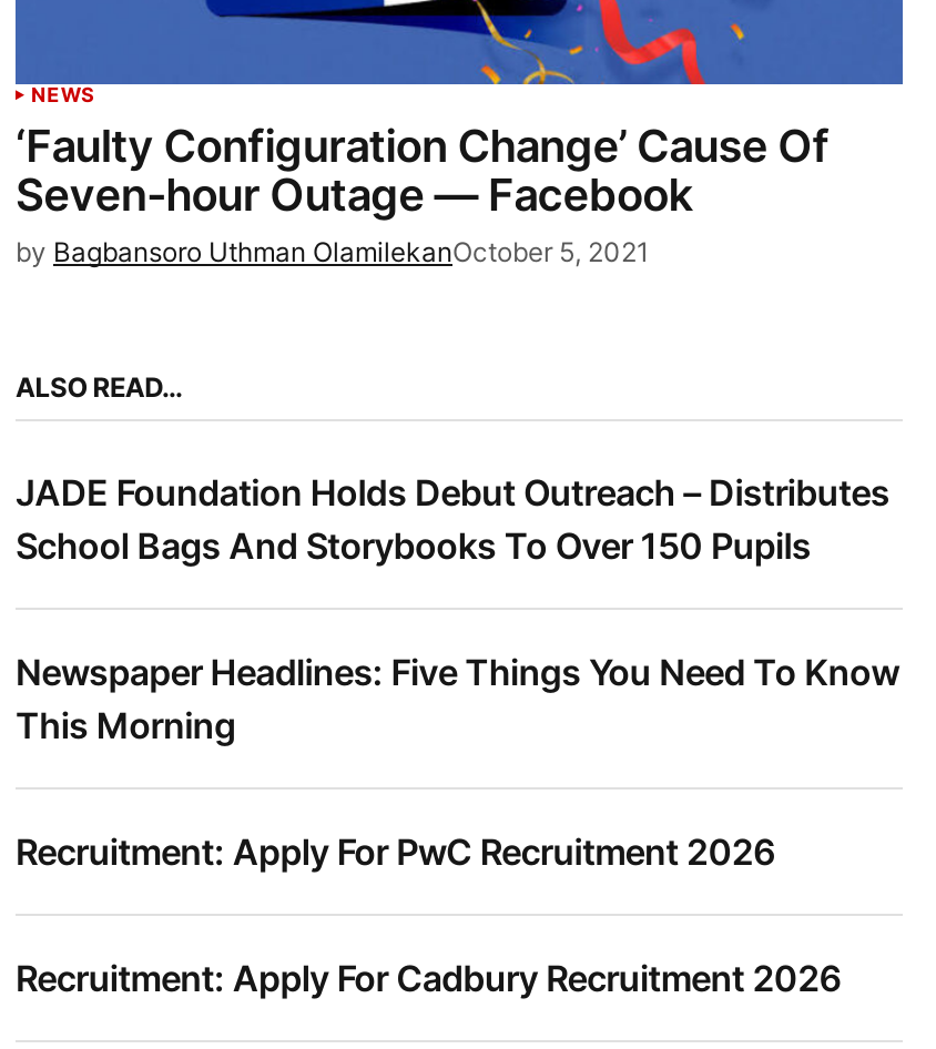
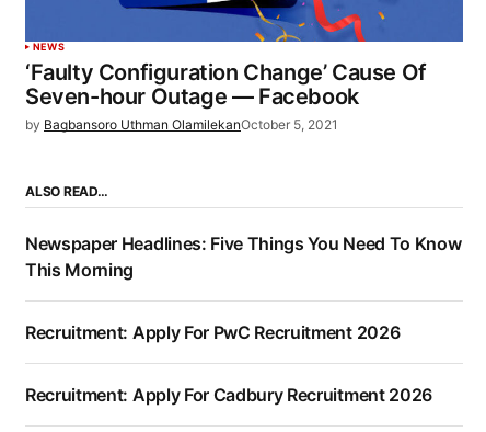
[16,471,889,569] JADE Foundation Holds Debut Outreach – Distributes | School Bags And Storybooks To Over 150 Pupils -> none

